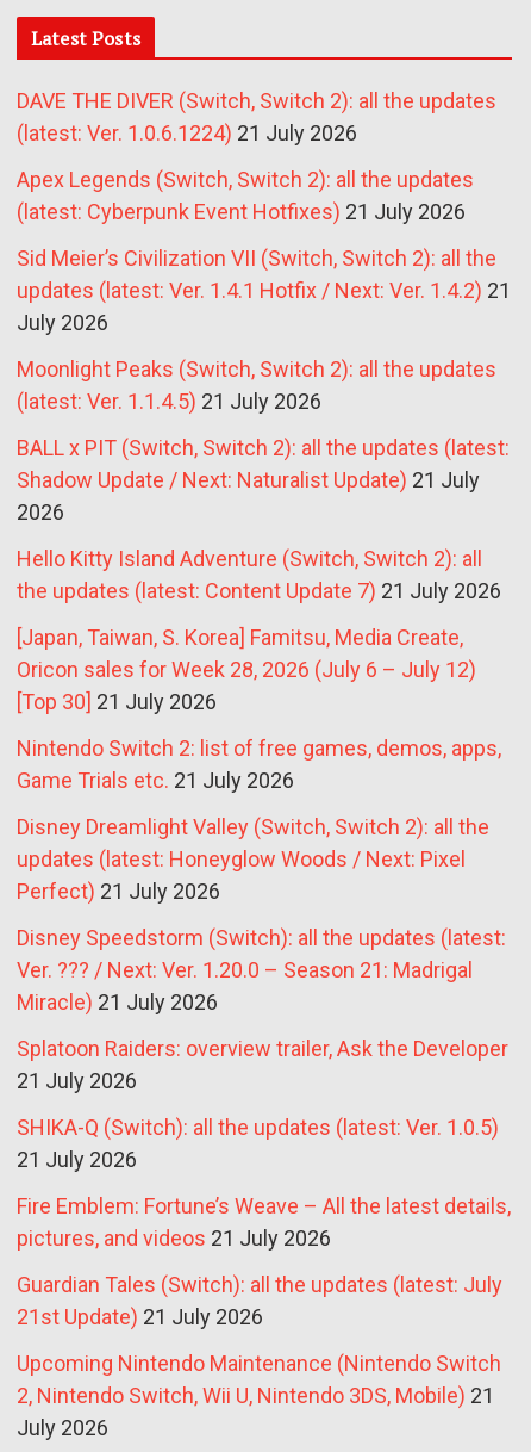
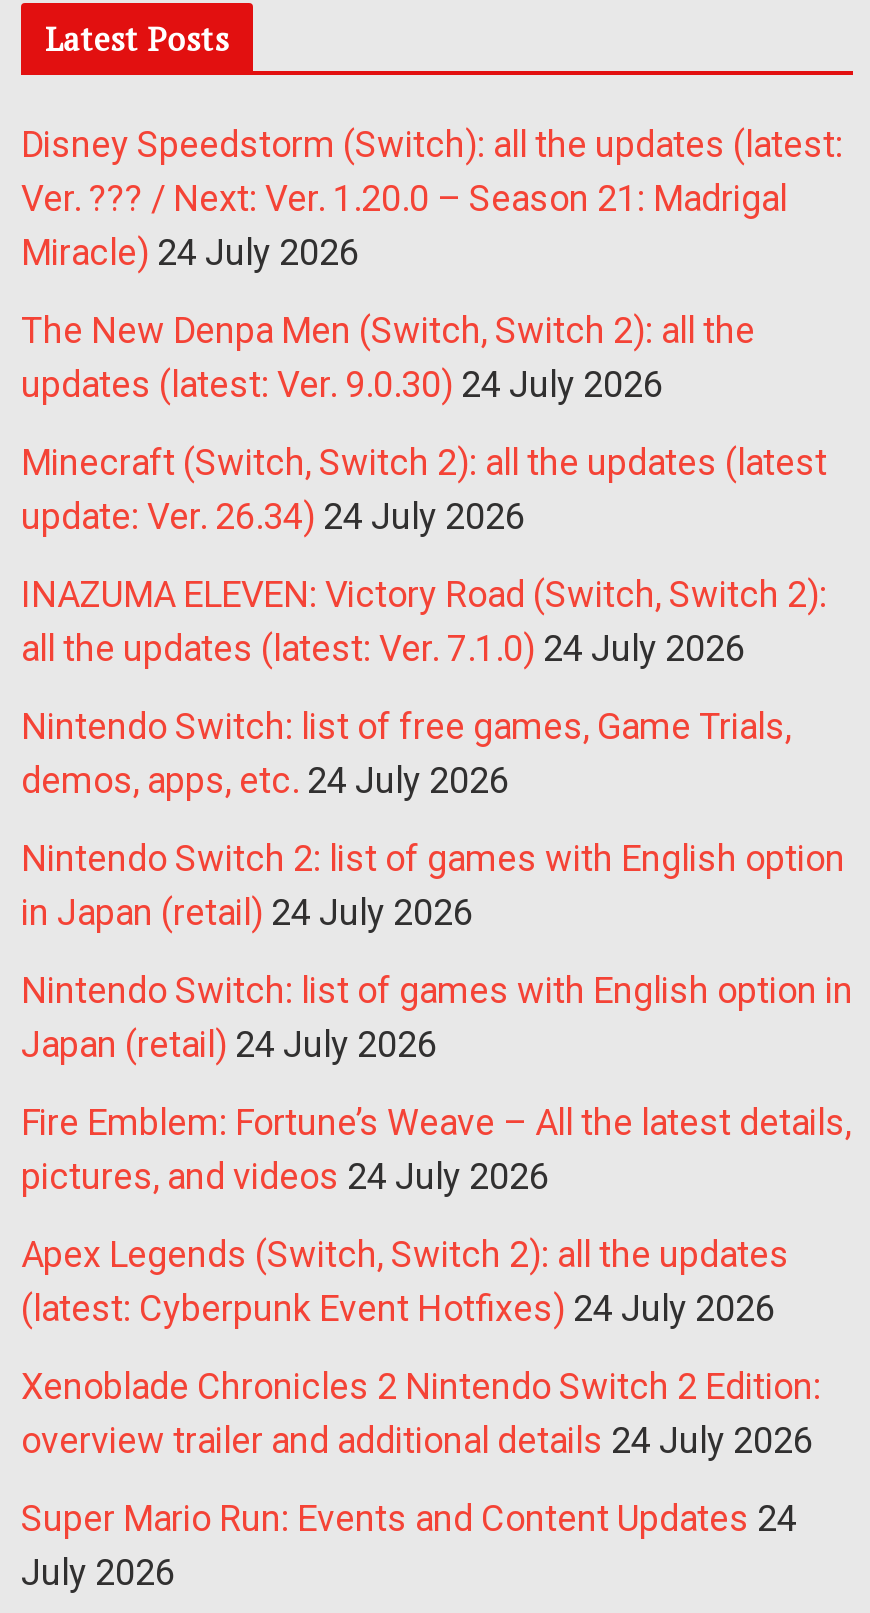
[17,88,511,903] DAVE THE DIVER (Switch, Switch 2): all the updates | (latest: Ver. 1.0.6.1224) 21 July 2026 | (latest: Cyberpunk Event Hotfixes) 21 July 2026 | Sid Meier’s Civilization VII (Switch, Switch 2): all the | updates (latest: Ver. 1.4.1 Hotfix / Next: Ver. 1.4.2) 21 | July 2026 | Moonlight Peaks (Switch, Switch 2): all the updates | (latest: Ver. 1.1.4.5) 21 July 2026 | BALL x PIT (Switch, Switch 2): all the updates (latest: | Shadow Update / Next: Naturalist Update) 21 July | 2026 | Hello Kitty Island Adventure (Switch, Switch 2): all | the updates (latest: Content Update 7) 21 July 2026 | [Japan, Taiwan, S. Korea] Famitsu, Media Create, | Oricon sales for Week 28, 2026 (July 6 – July 12) | [Top 30] 21 July 2026 | Nintendo Switch 2: list of free games, demos, apps, | Game Trials etc. 21 July 2026 | Disney Dreamlight Valley (Switch, Switch 2): all the | updates (latest: Honeyglow Woods / Next: Pixel | Perfect) 21 July 2026 -> none
moved [17,166,474,191] -> [21,1232,789,1274]: Apex Legends (Switch, Switch 2): all the updates
moved [17,924,506,982] -> [21,122,843,218]: Disney Speedstorm (Switch): all the updates (latest: | Ver. ??? / Next: Ver. 1.20.0 – Season 21: Madrigal
[17,989,508,1171] Miracle) 21 July 2026 | Splatoon Raiders: overview trailer, Ask the Developer | 21 July 2026 | SHIKA-Q (Switch): all the updates (latest: Ver. 1.0.5) | 21 July 2026 -> [21,230,853,1064] Miracle) 24 July 2026 | The New Denpa Men (Switch, Switch 2): all the | updates (latest: Ver. 9.0.30) 24 July 2026 | Minecraft (Switch, Switch 2): all the updates (latest | update: Ver. 26.34) 24 July 2026 | INAZUMA ELEVEN: Victory Road (Switch, Switch 2): | all the updates (latest: Ver. 7.1.0) 24 July 2026 | Nintendo Switch: list of free games, Game Trials, | demos, apps, etc. 24 July 2026 | Nintendo Switch 2: list of games with English option | in Japan (retail) 24 July 2026 | Nintendo Switch: list of games with English option in | Japan (retail) 24 July 2026
moved [17,1193,511,1218] -> [21,1100,851,1142]: Fire Emblem: Fortune’s Weave – All the latest details,
[17,1225,502,1407] pictures, and videos 21 July 2026 | Guardian Tales (Switch): all the updates (latest: July | 21st Update) 21 July 2026 | Upcoming Nintendo Maintenance (Nintendo Switch | 2, Nintendo Switch, Wii U, Nintendo 3DS, Mobile) 21 -> [21,1154,821,1538] pictures, and videos 24 July 2026 | (latest: Cyberpunk Event Hotfixes) 24 July 2026 | Xenoblade Chronicles 2 Nintendo Switch 2 Edition: | overview trailer and additional details 24 July 2026 | Super Mario Run: Events and Content Updates 24

